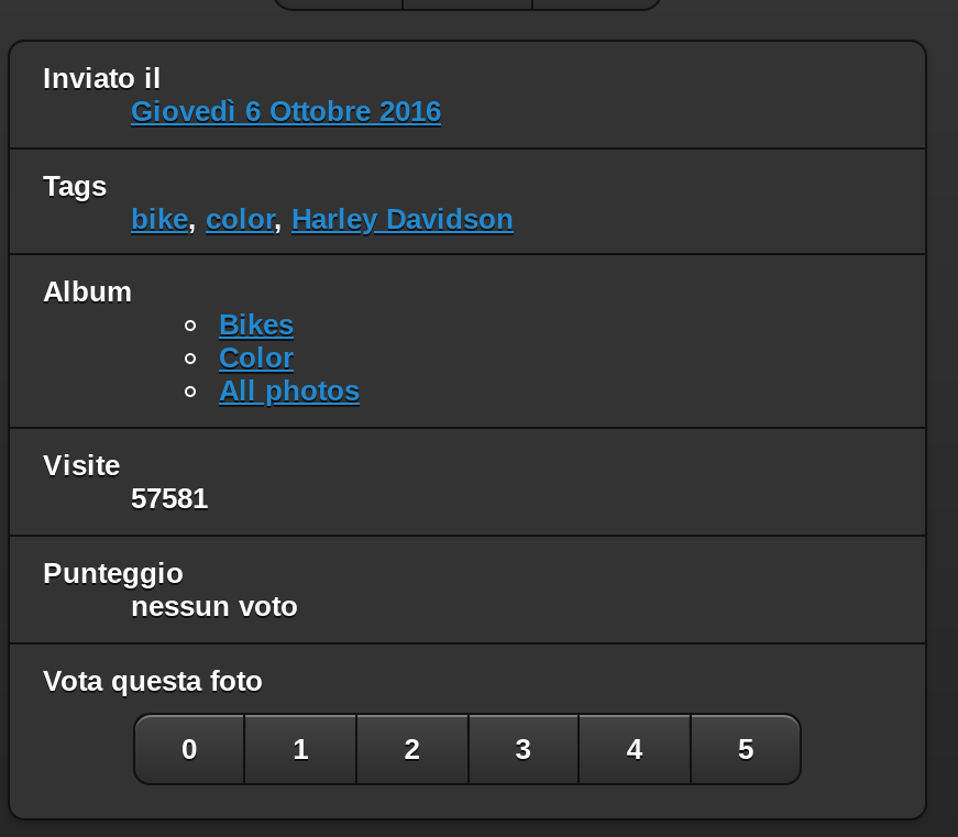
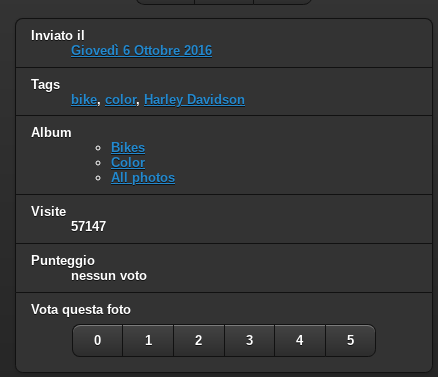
[131,482,208,515] 57581 -> [71,219,106,234] 57147

